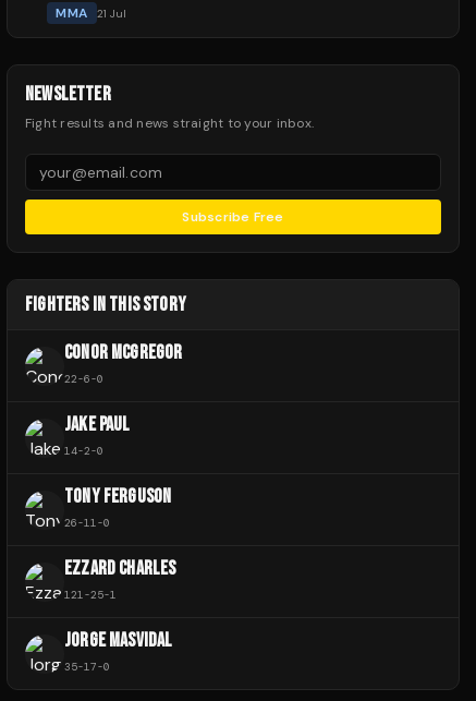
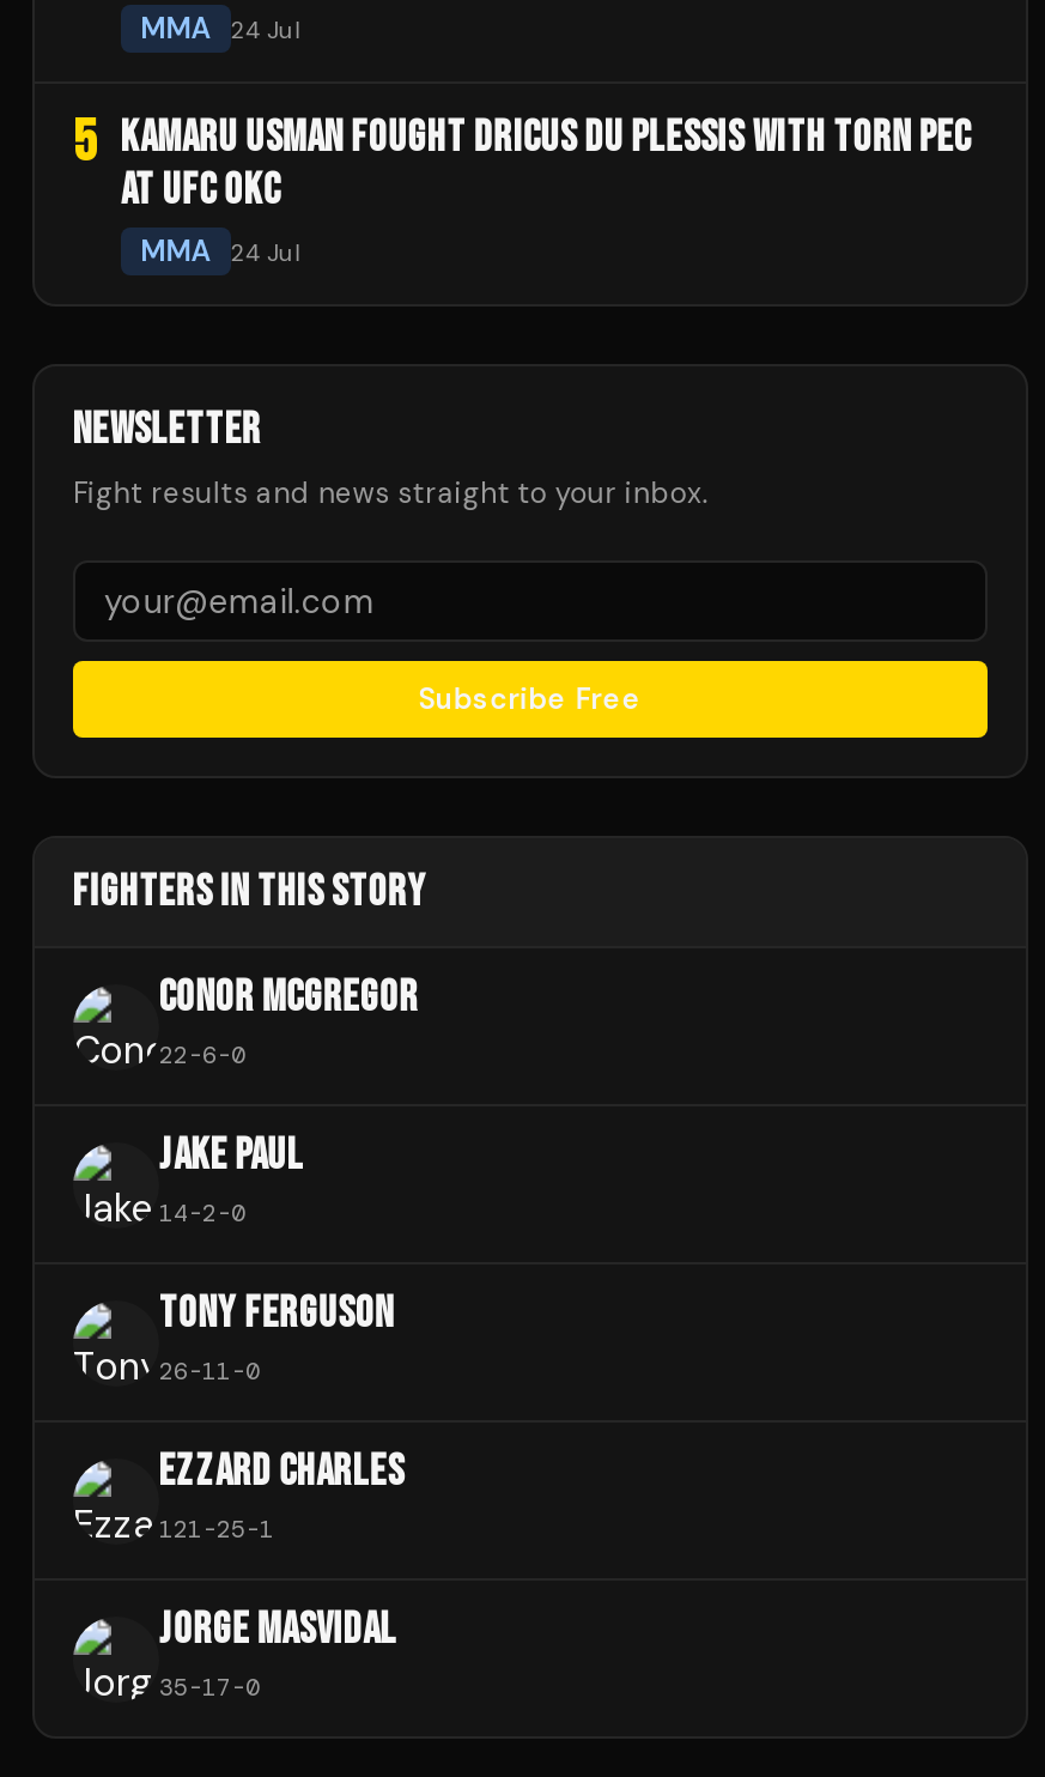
[97,6,126,20] 21 Jul -> [73,13,971,271] 24 Jul | 5 KAMARU USMAN FOUGHT DRICUS DU PLESSIS WITH TORN PEC | AT UFC OKC | MMA | 24 Jul

